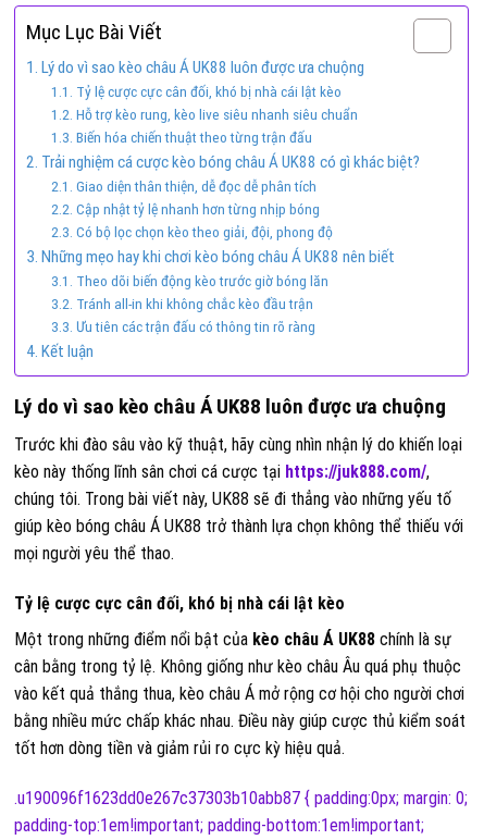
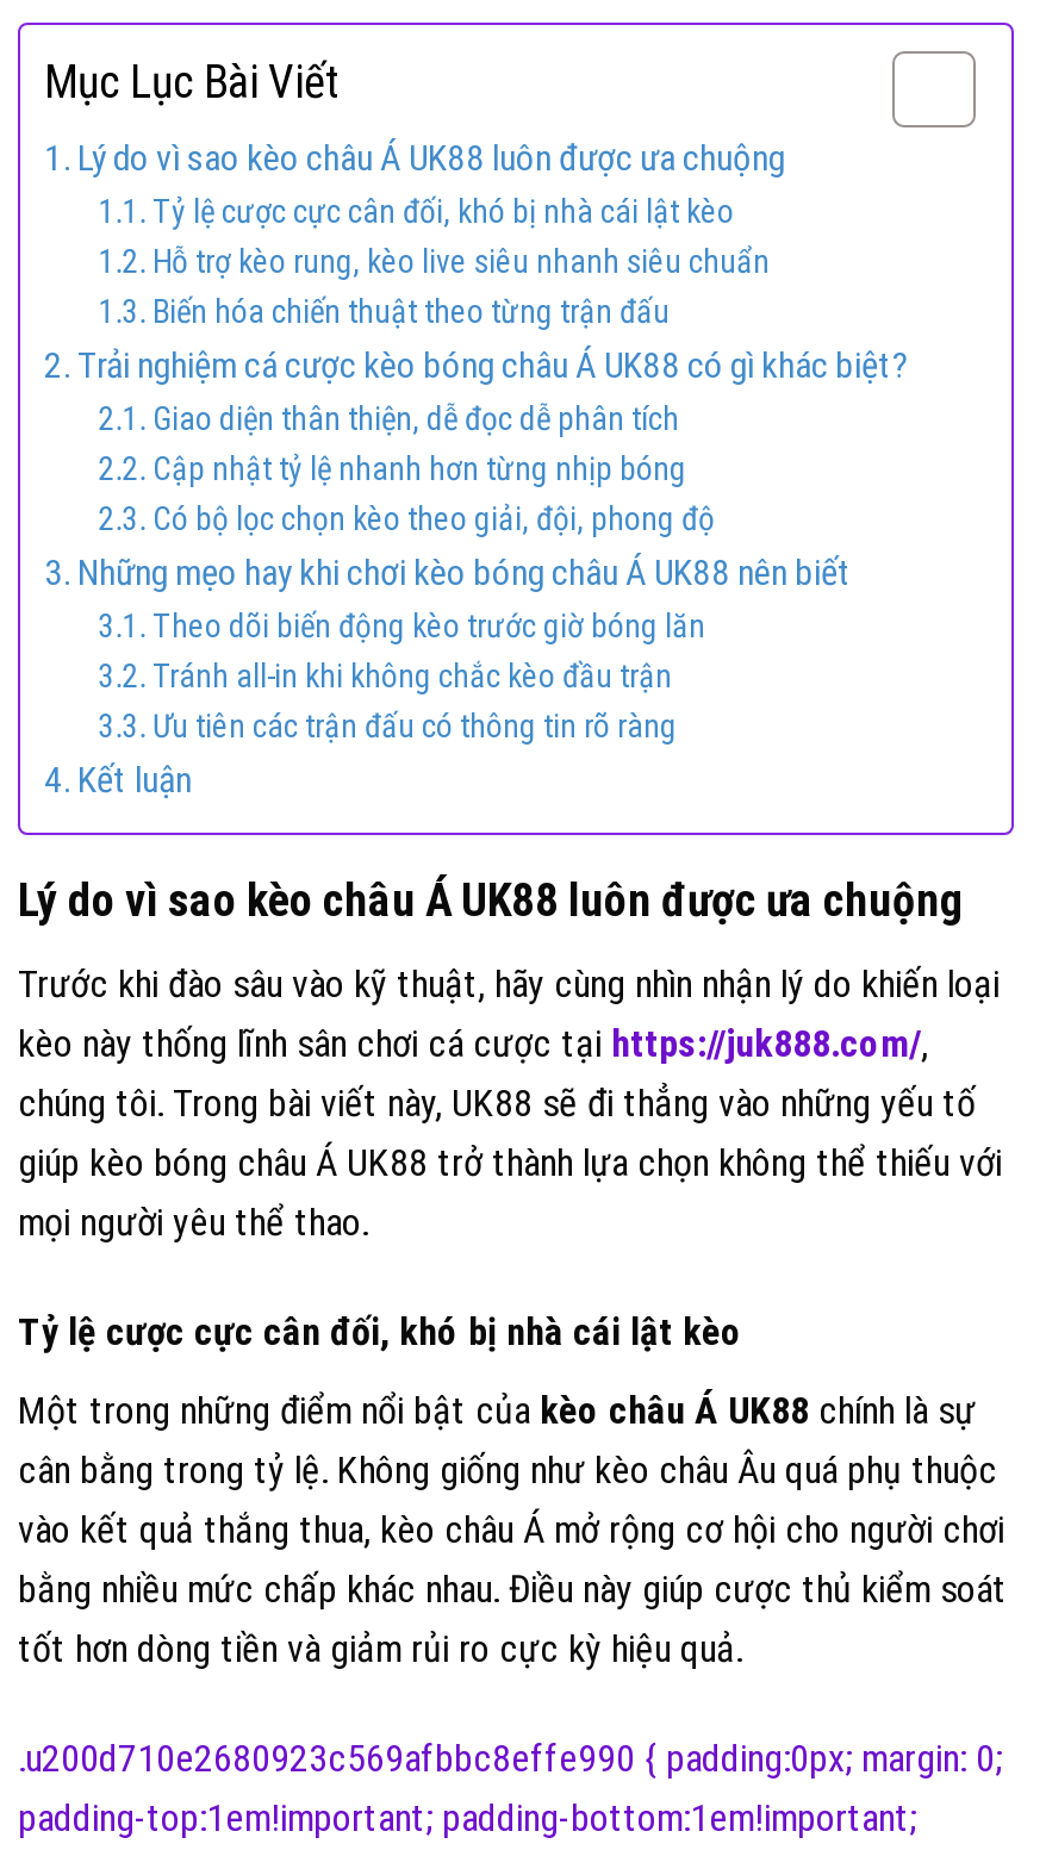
[14,787,468,808] .u190096f1623dd0e267c37303b10abb87 { padding:0px; margin: 0; -> [18,1735,1002,1780] .u200d710e2680923c569afbbc8effe990 { padding:0px; margin: 0;

